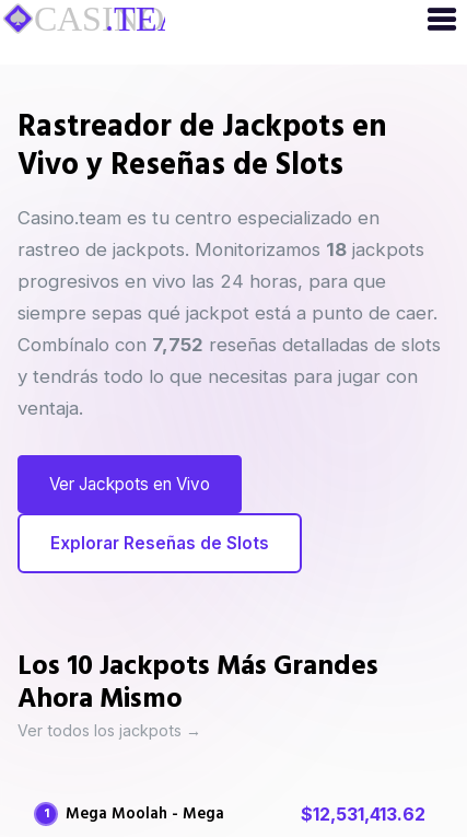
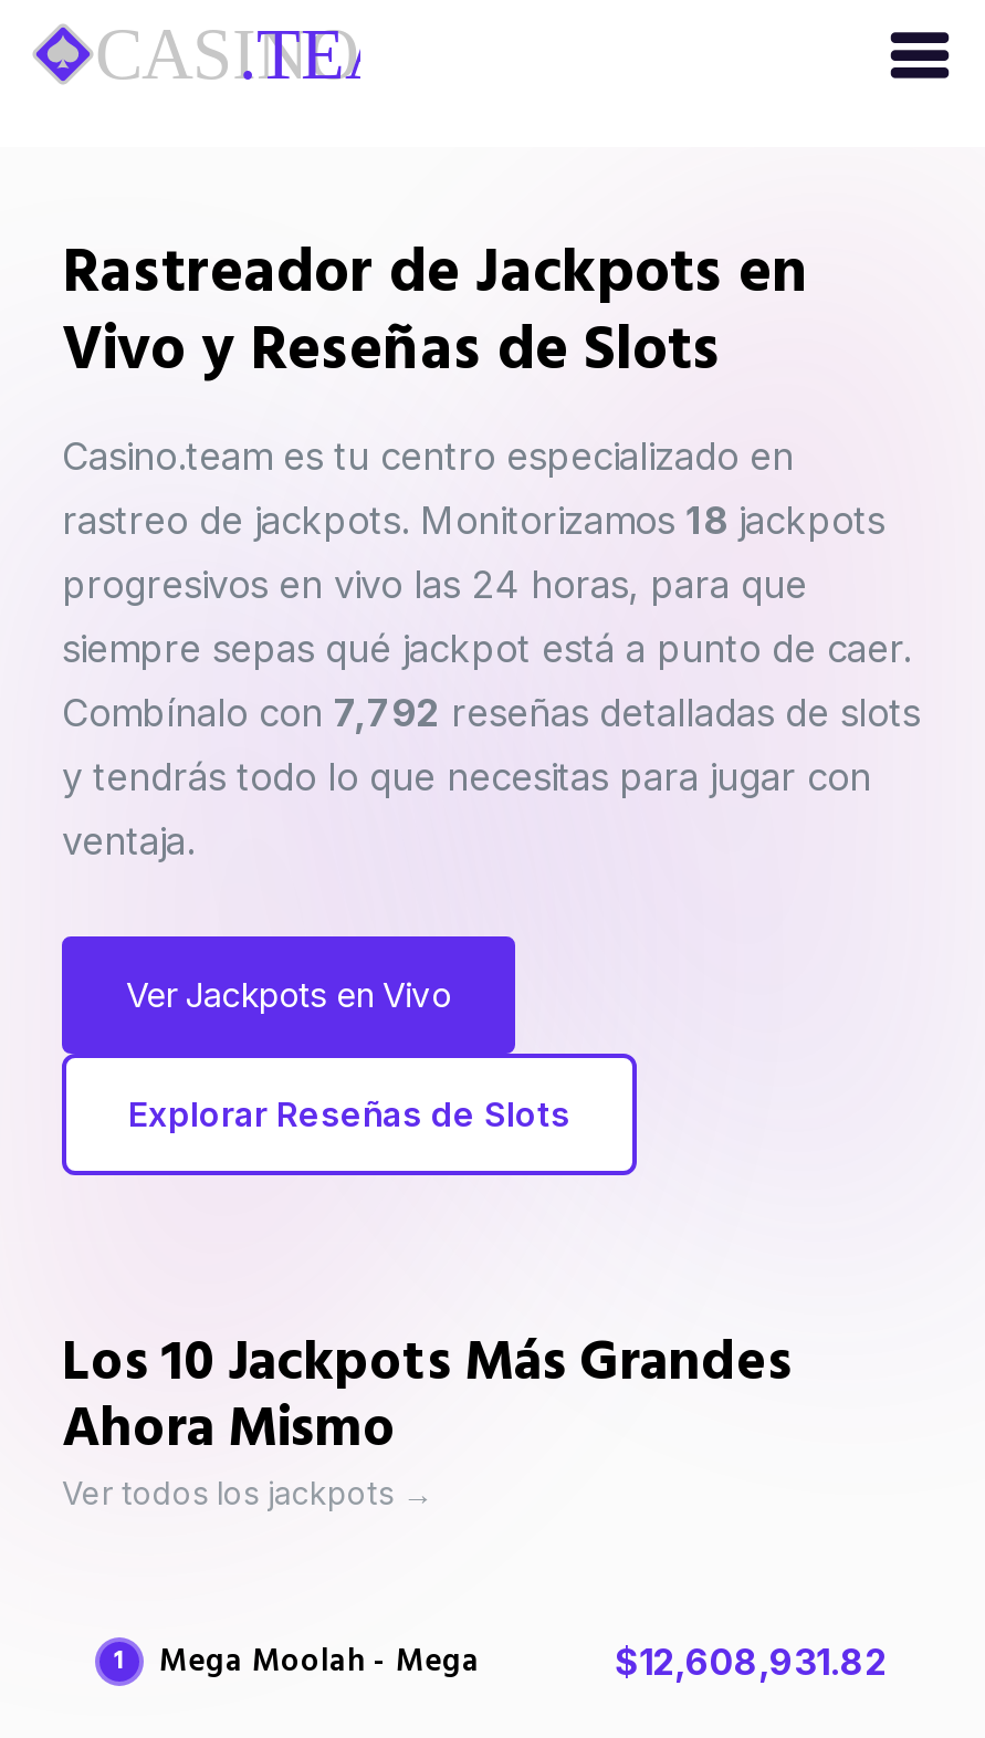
[17,334,441,356] Combínalo con 7,752 reseñas detalladas de slots -> [62,691,920,735] Combínalo con 7,792 reseñas detalladas de slots
[301,803,425,825] $12,531,413.62 -> [615,1640,887,1684] $12,608,931.82

